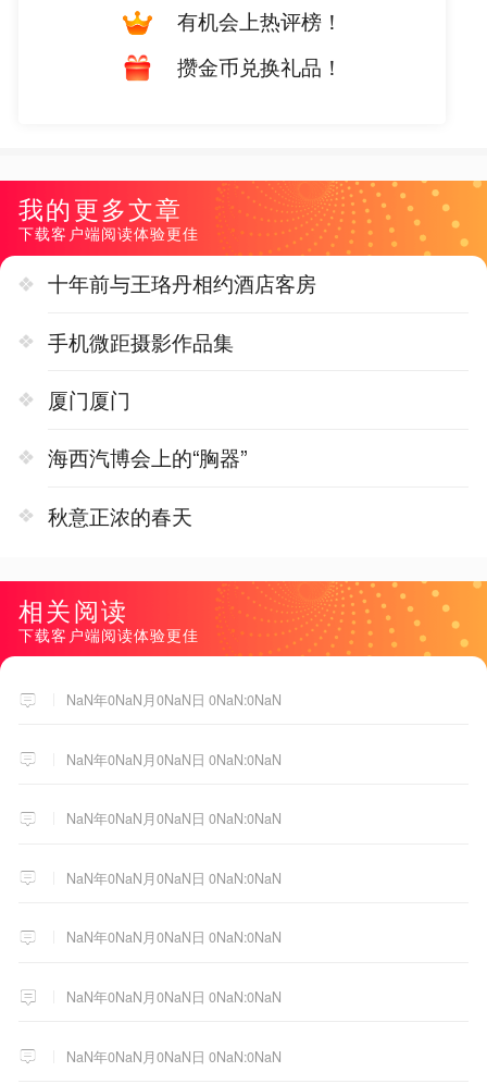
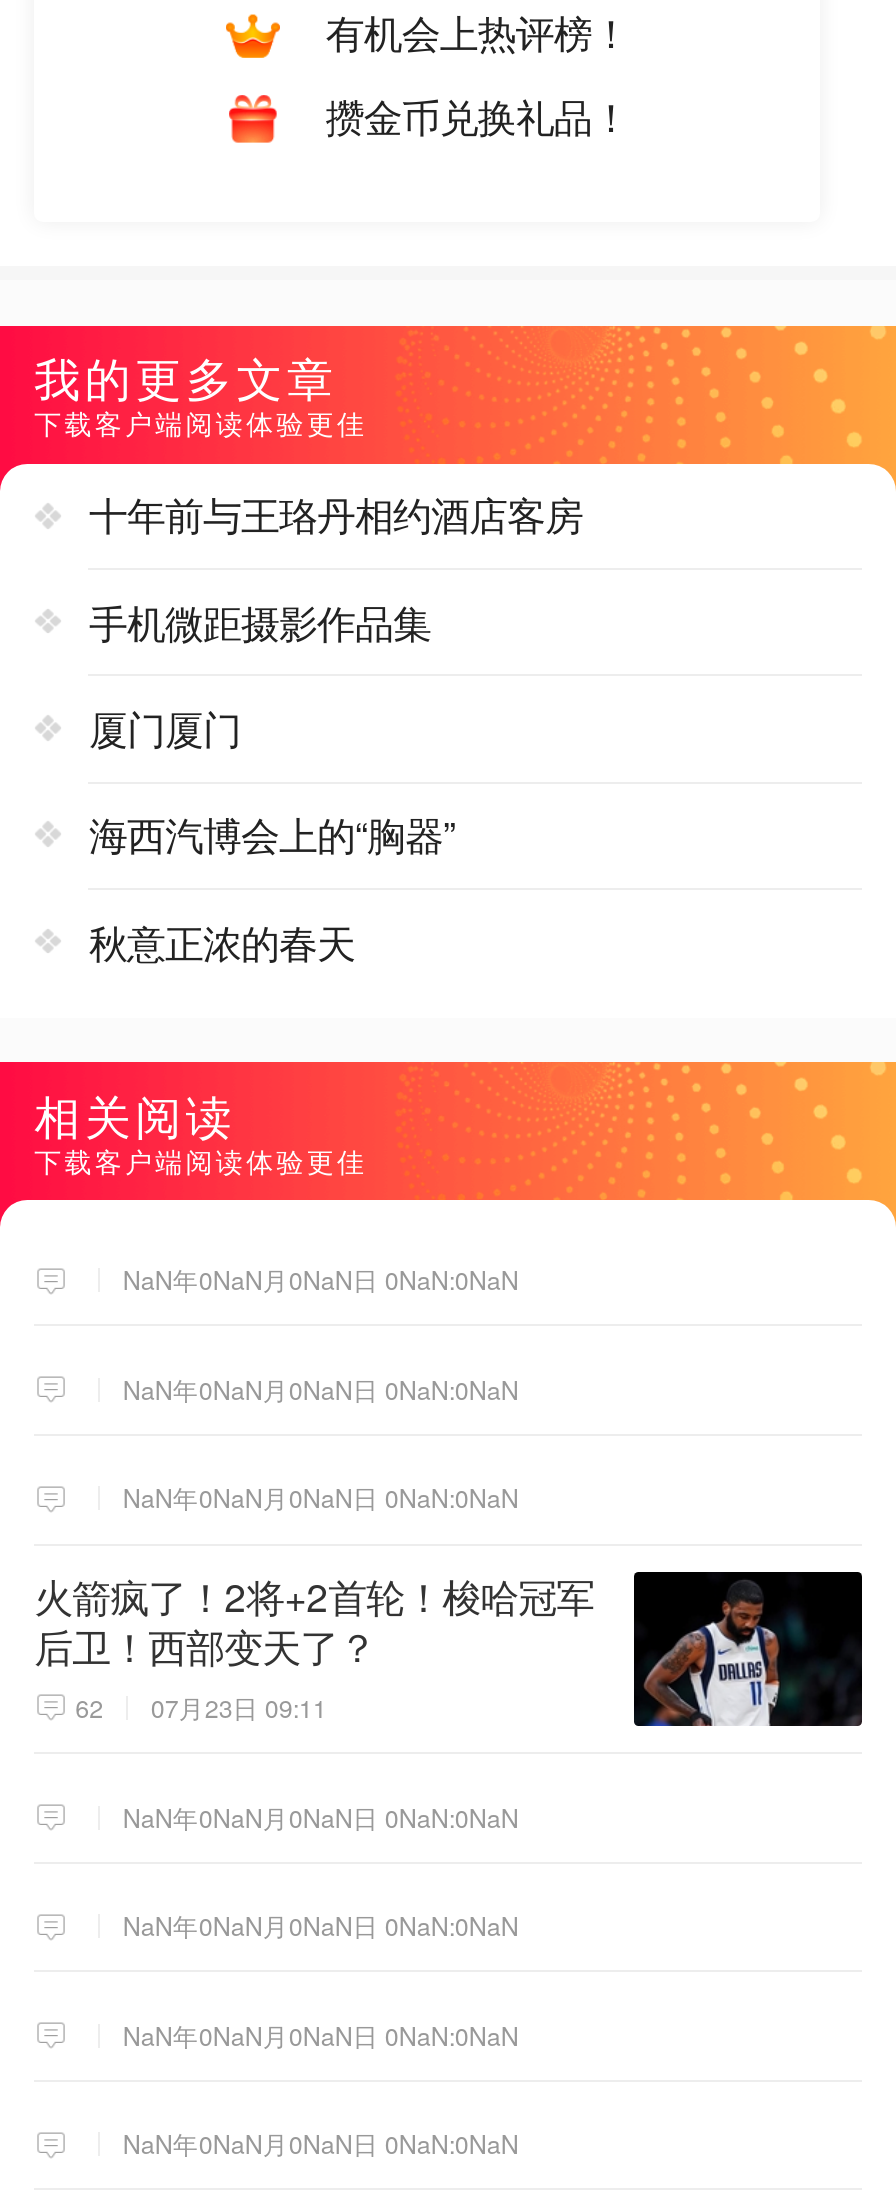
none -> [34,1568,864,1728] [image] | 火箭疯了！2将+2首轮！梭哈冠军 | 后卫！西部变天了？ | 62 | 07月23日 09:11

